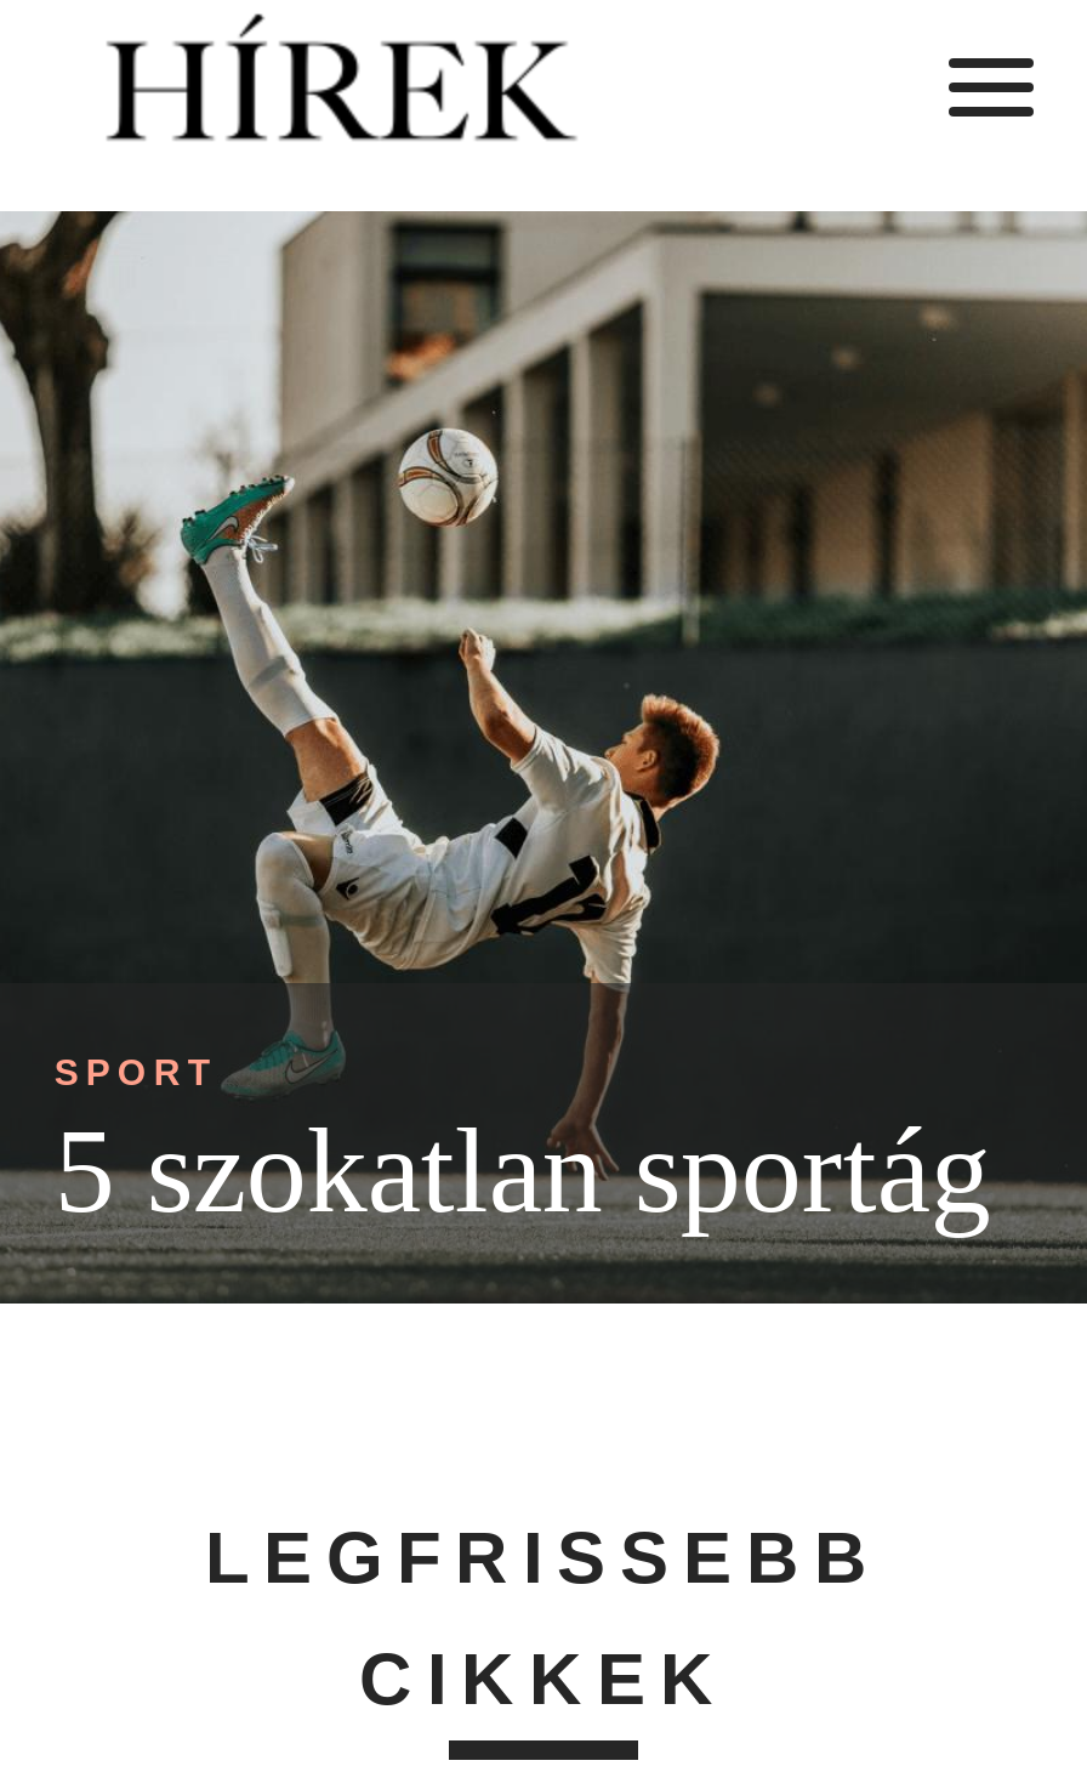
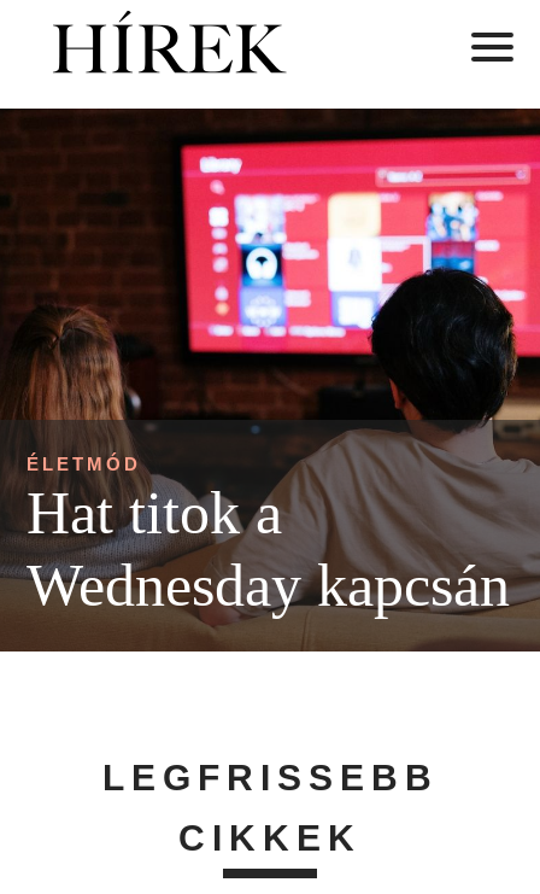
[7,209,1080,1304] [image] | SPORT | 5 szokatlan sportág -> [4,107,536,651] [image] | ÉLETMÓD | Hat titok a | Wednesday kapcsán

